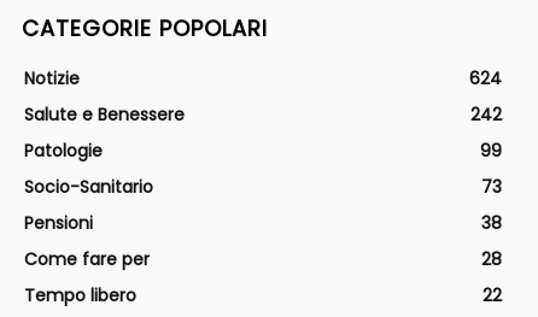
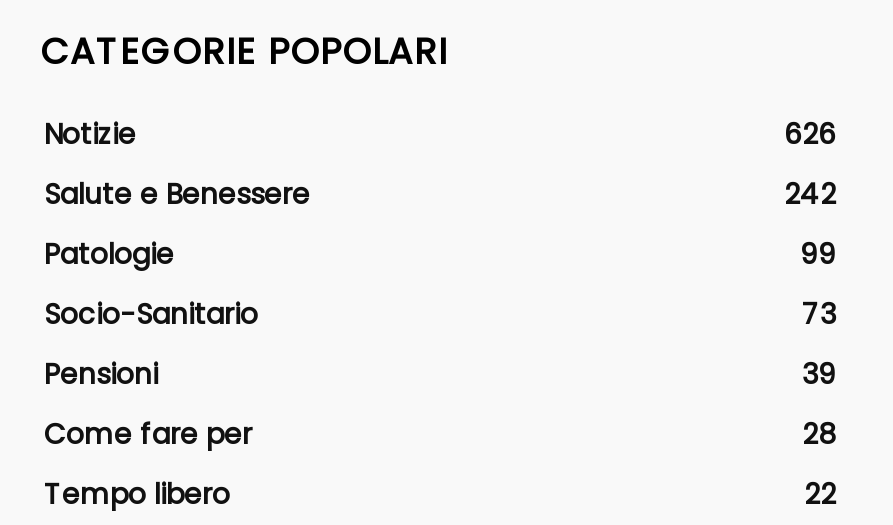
[469,67,502,91] 624 -> [784,114,836,154] 626
[481,212,502,236] 38 -> [802,354,836,394] 39

